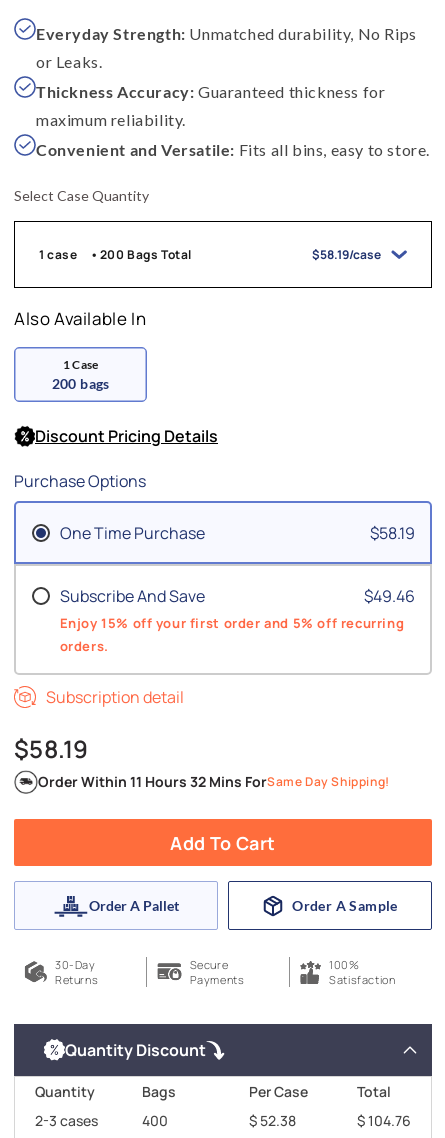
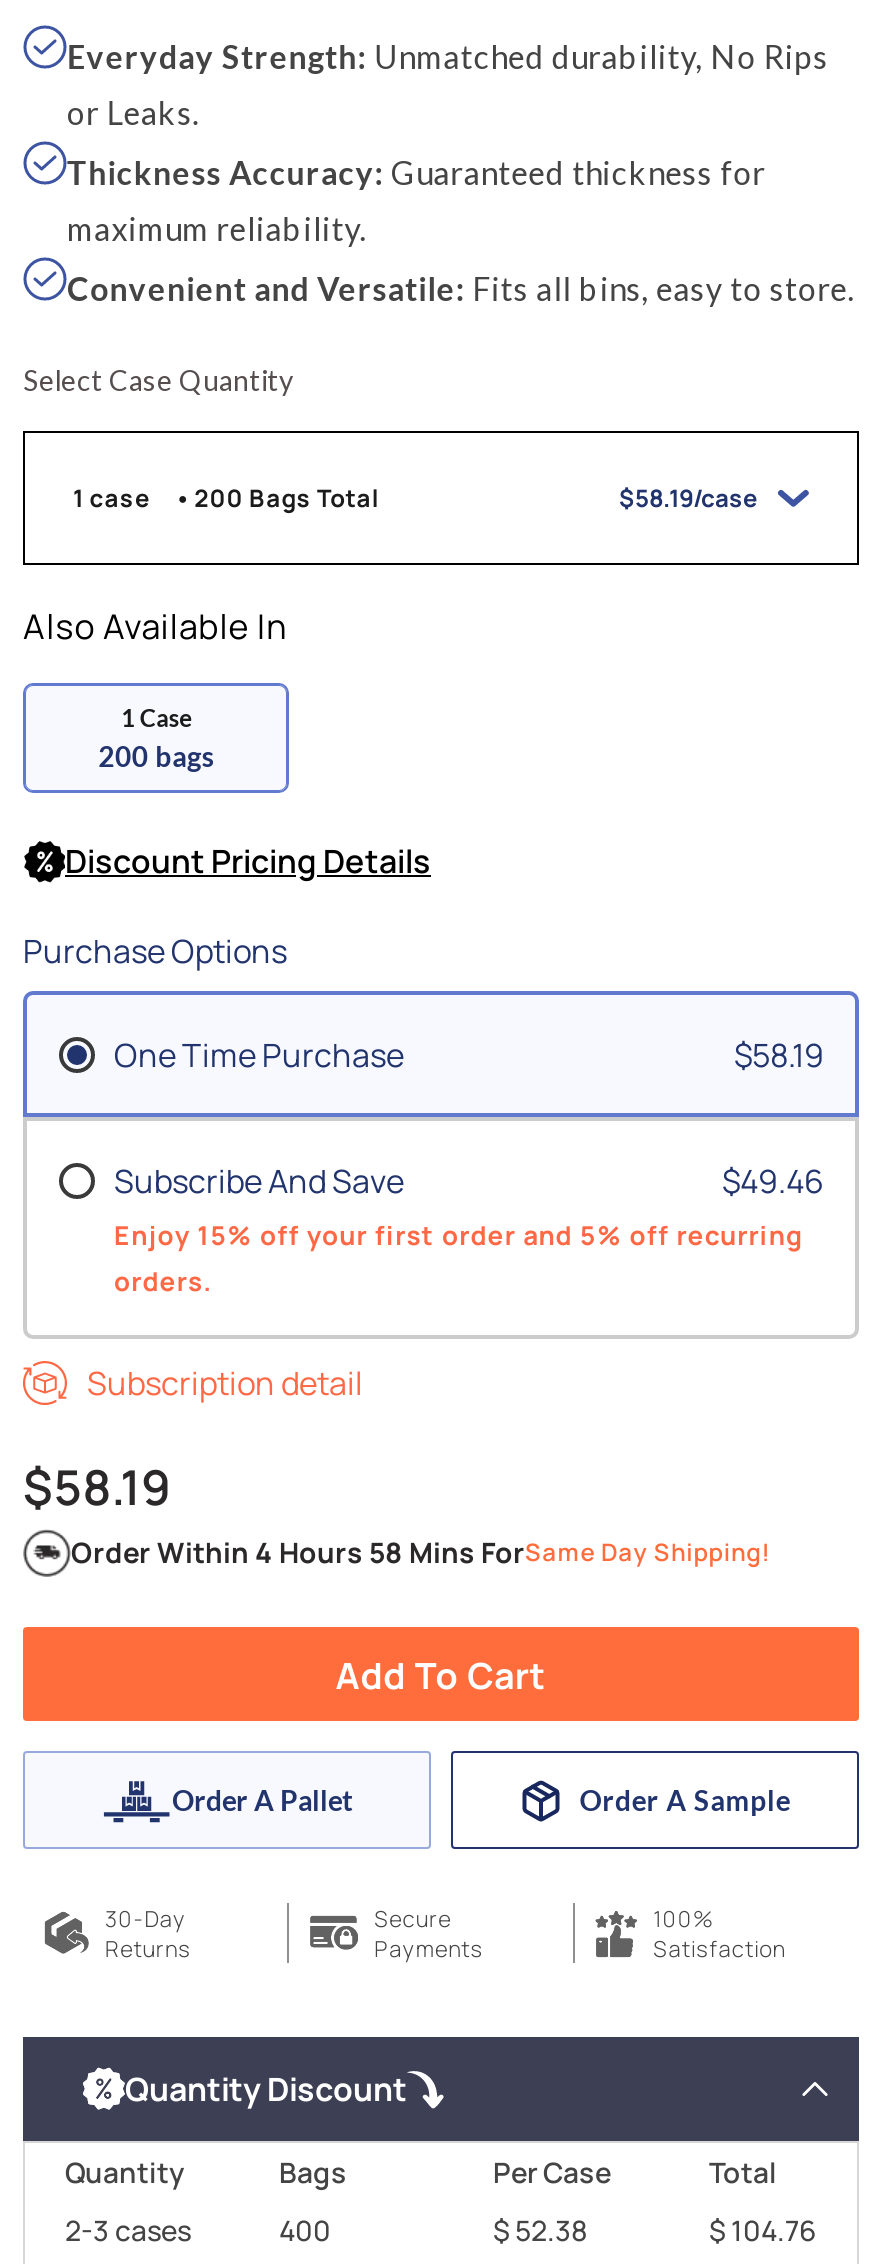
[38,772,390,791] Order Within 11 Hours 32 Mins ForSame Day Shipping! -> [71,1534,771,1572] Order Within 4 Hours 58 Mins ForSame Day Shipping!

